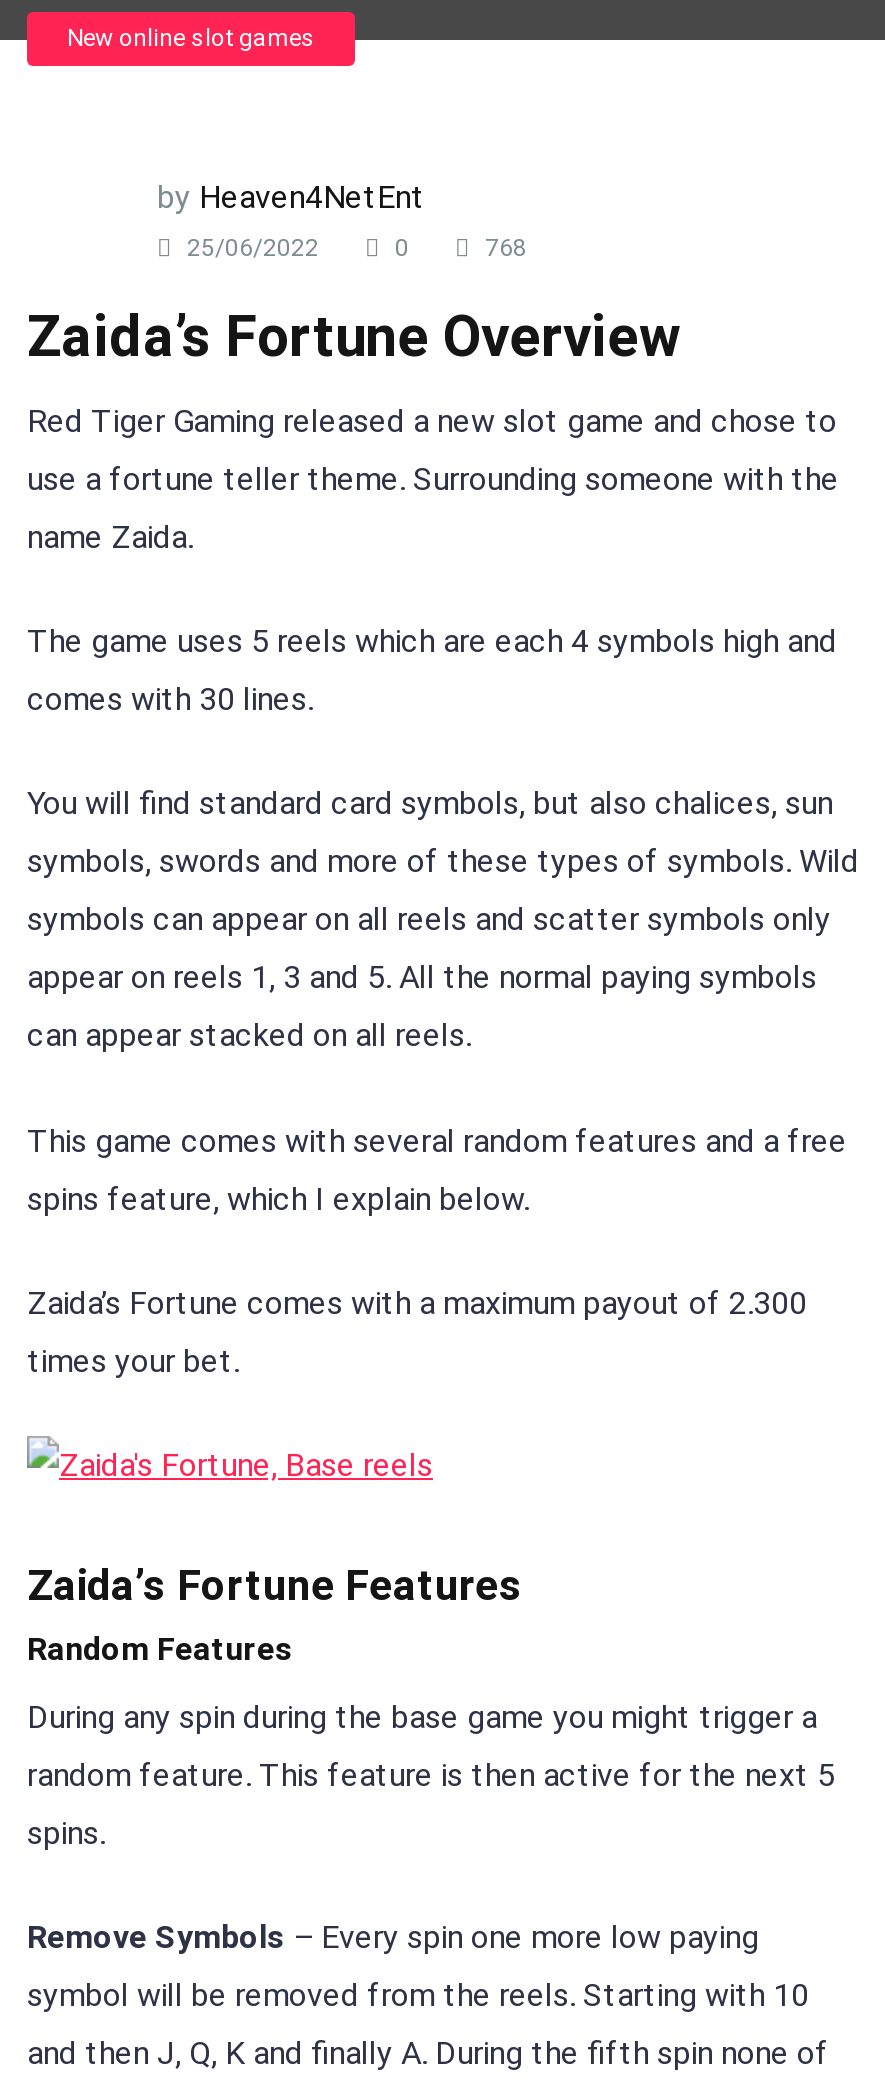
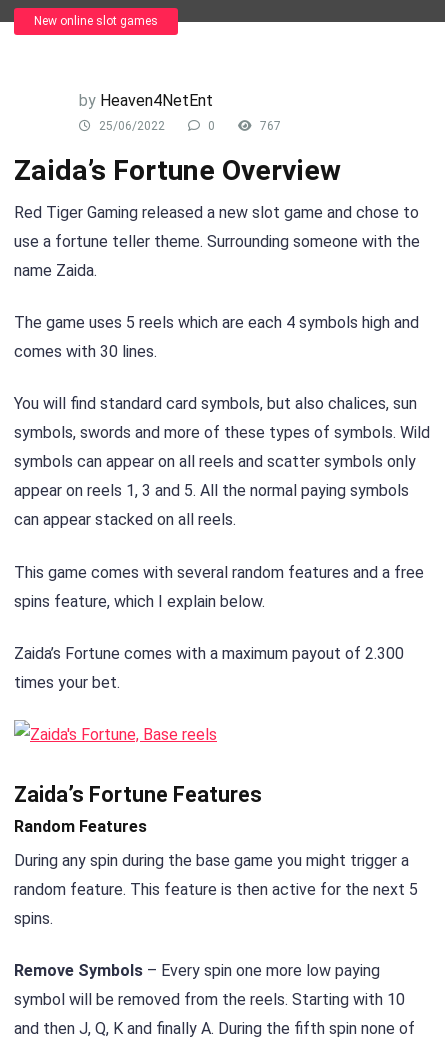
[479,234,527,262] 768 -> [257,119,281,133] 767

